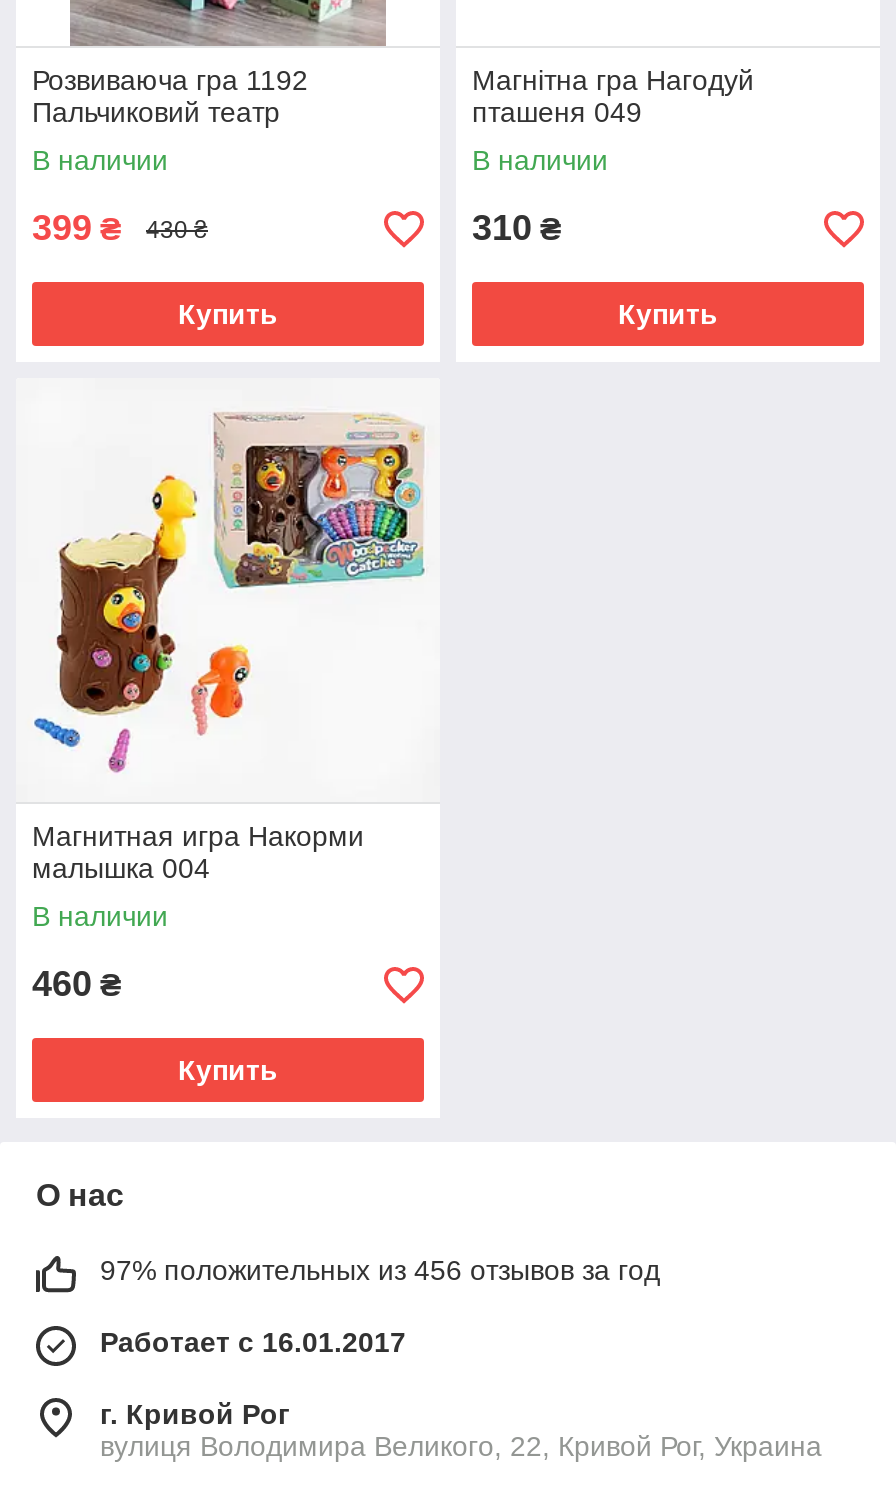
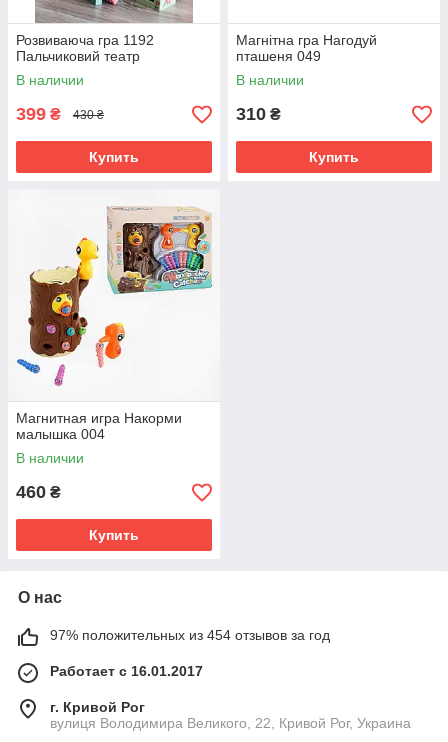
[100,1255,660,1287] 97% положительных из 456 отзывов за год -> [50,627,330,643] 97% положительных из 454 отзывов за год

